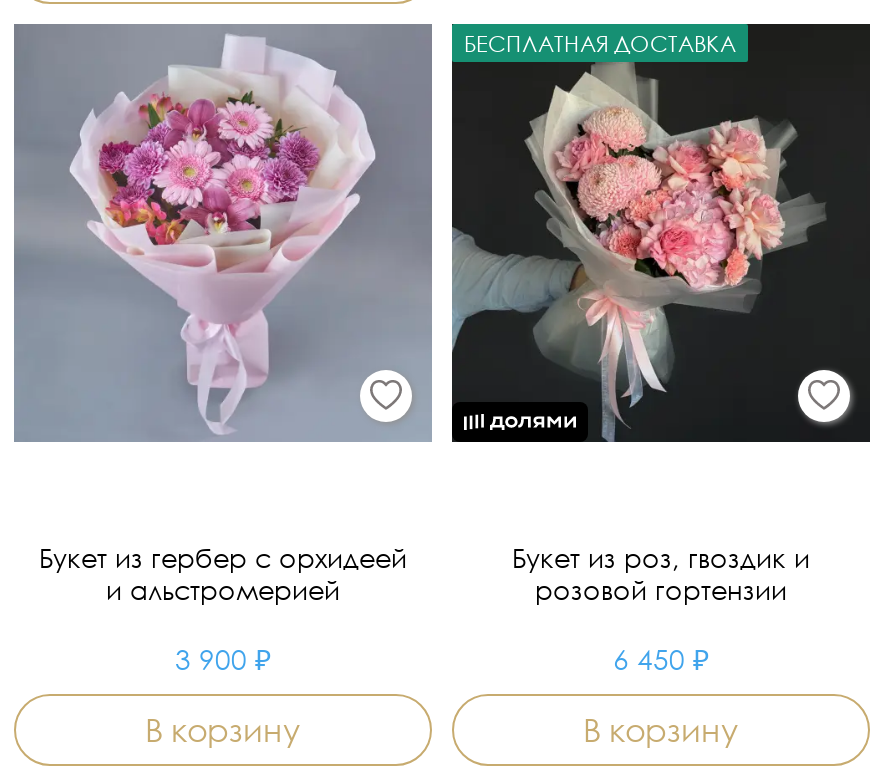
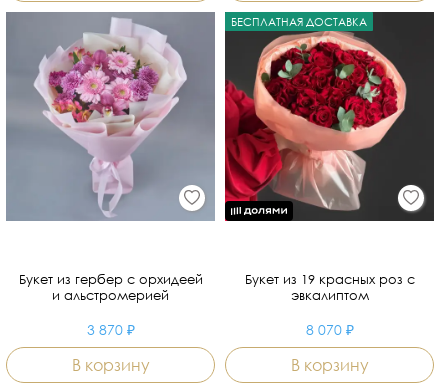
[450,60,824,442] [image] -> [224,30,410,221] [image]
[512,541,810,605] Букет из роз, гвоздик и | розовой гортензии -> [244,270,414,302] Букет из 19 красных роз с | эвкалиптом
[175,641,271,675] 3 900 ₽ -> [86,320,134,337] 3 870 ₽
[613,641,709,675] 6 450 ₽ -> [305,320,353,337] 8 070 ₽

